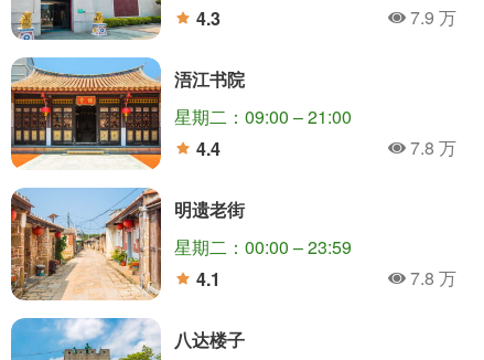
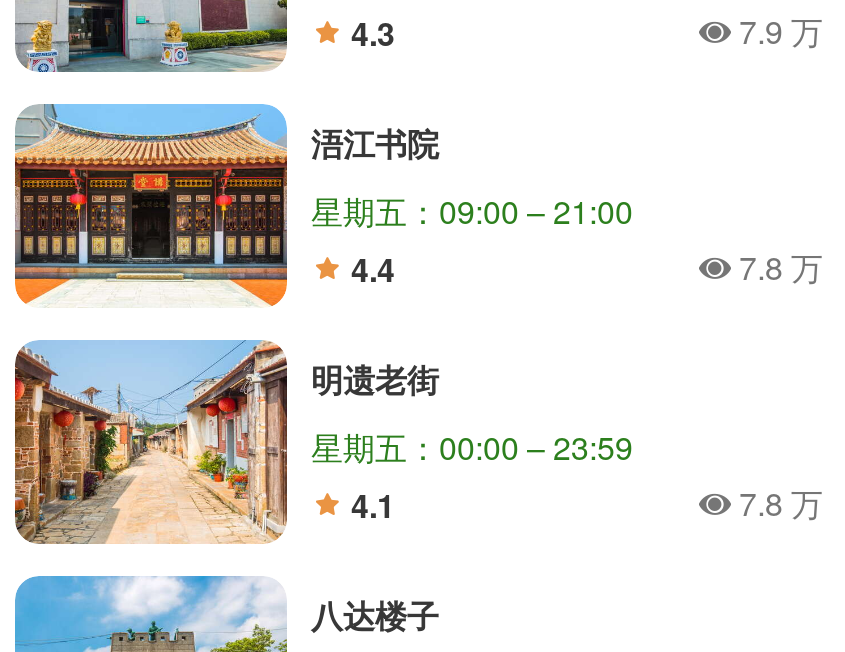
[174,104,352,129] 星期二：09:00 – 21:00 -> [311,188,633,234] 星期五：09:00 – 21:00
[174,234,352,260] 星期二：00:00 – 23:59 -> [311,424,633,470] 星期五：00:00 – 23:59

